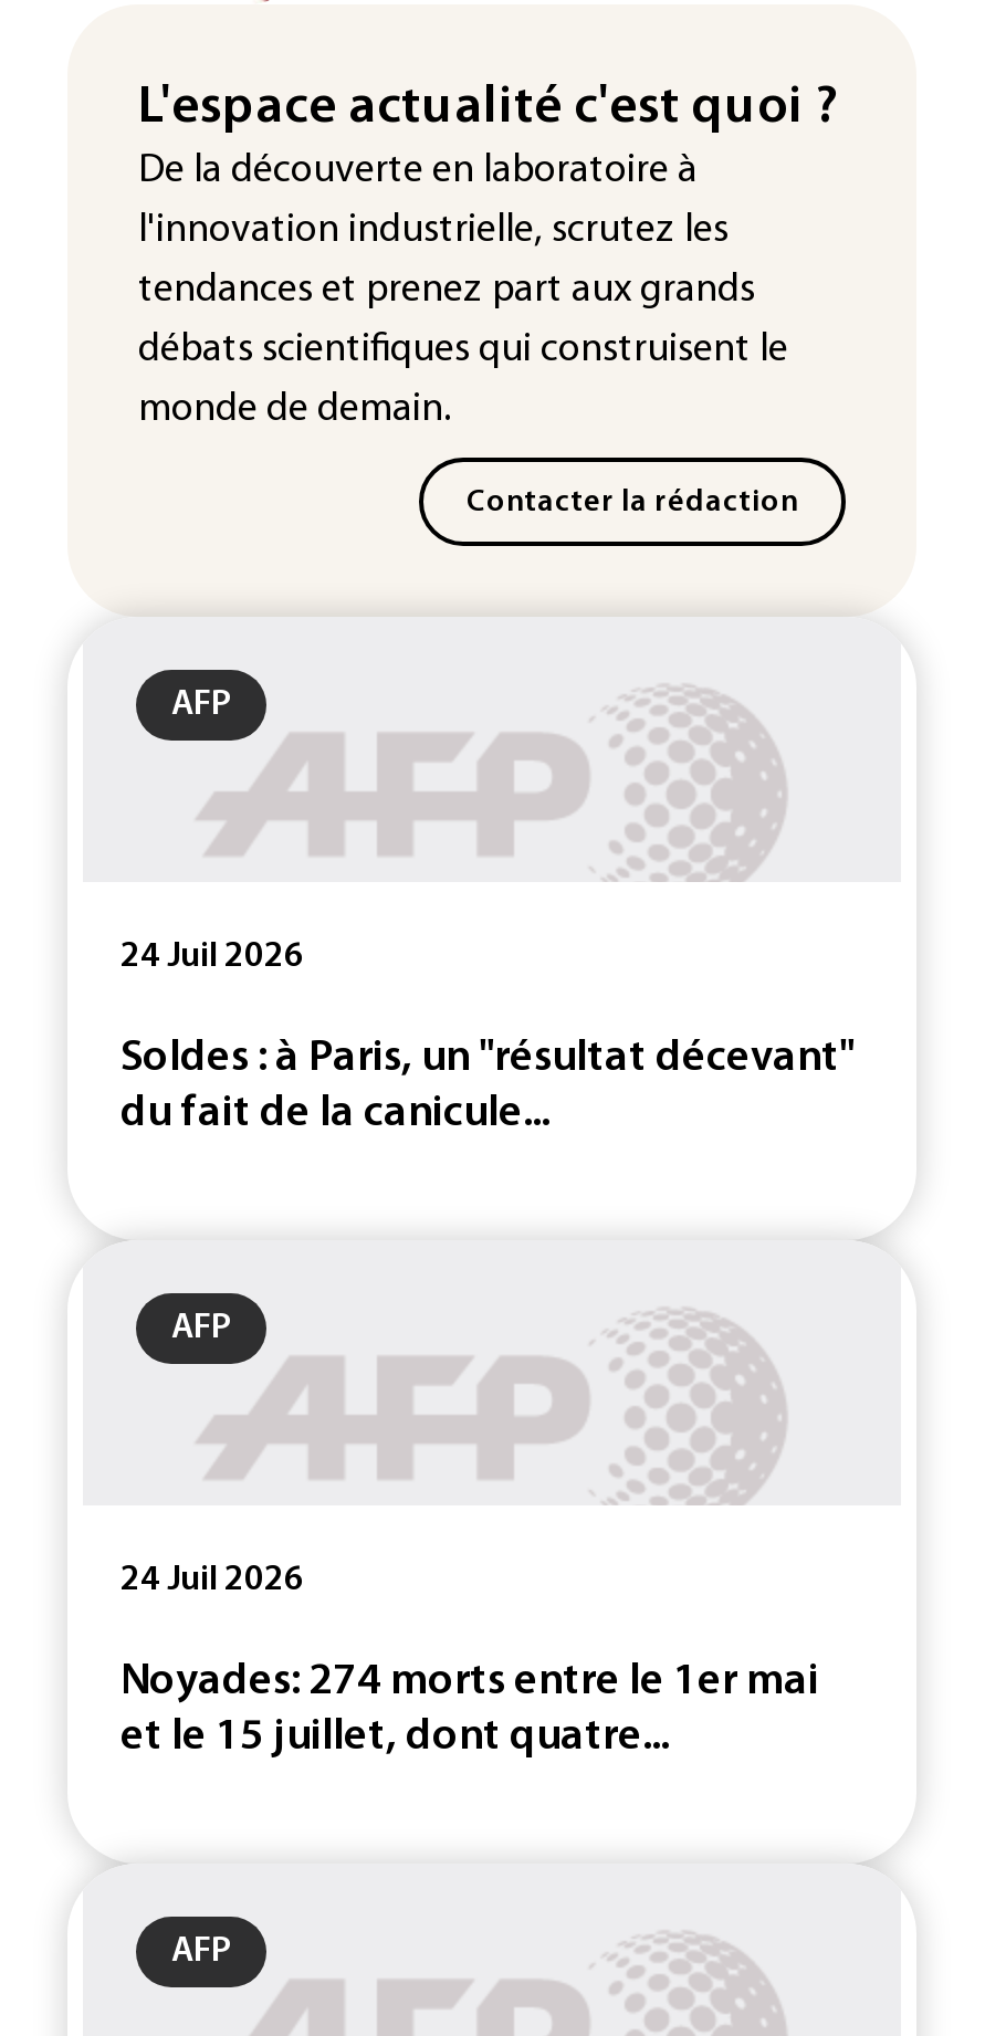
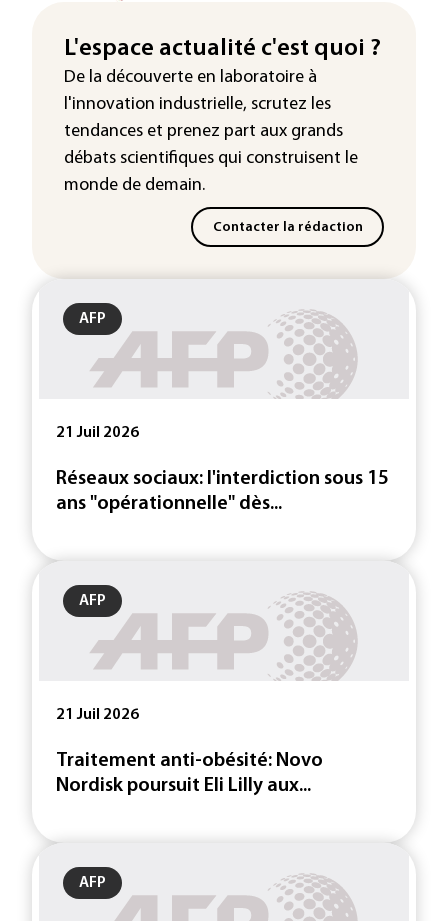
[120,940,304,975] 24 Juil 2026 -> [56,425,139,441] 21 Juil 2026
[120,1037,855,1136] Soldes : à Paris, un "résultat décevant" | du fait de la canicule... -> [56,469,389,514] Réseaux sociaux: l'interdiction sous 15 | ans "opérationnelle" dès...
[120,1563,304,1598] 24 Juil 2026 -> [56,707,139,723] 21 Juil 2026
[120,1660,819,1760] Noyades: 274 morts entre le 1er mai | et le 15 juillet, dont quatre... -> [56,751,323,796] Traitement anti-obésité: Novo | Nordisk poursuit Eli Lilly aux...

